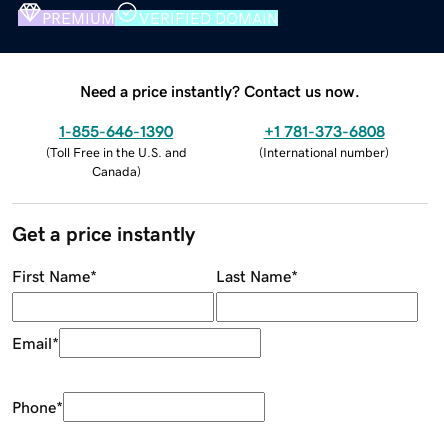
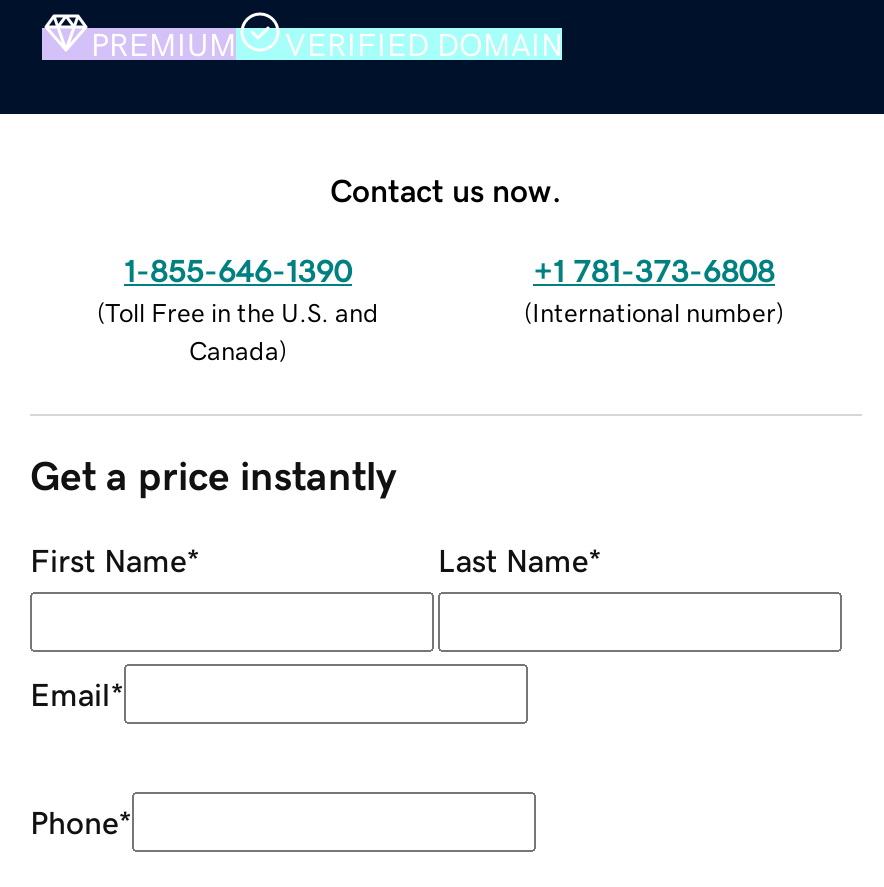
[80,83,360,99] Need a price instantly? Contact us now. -> [330,173,562,205] Contact us now.

